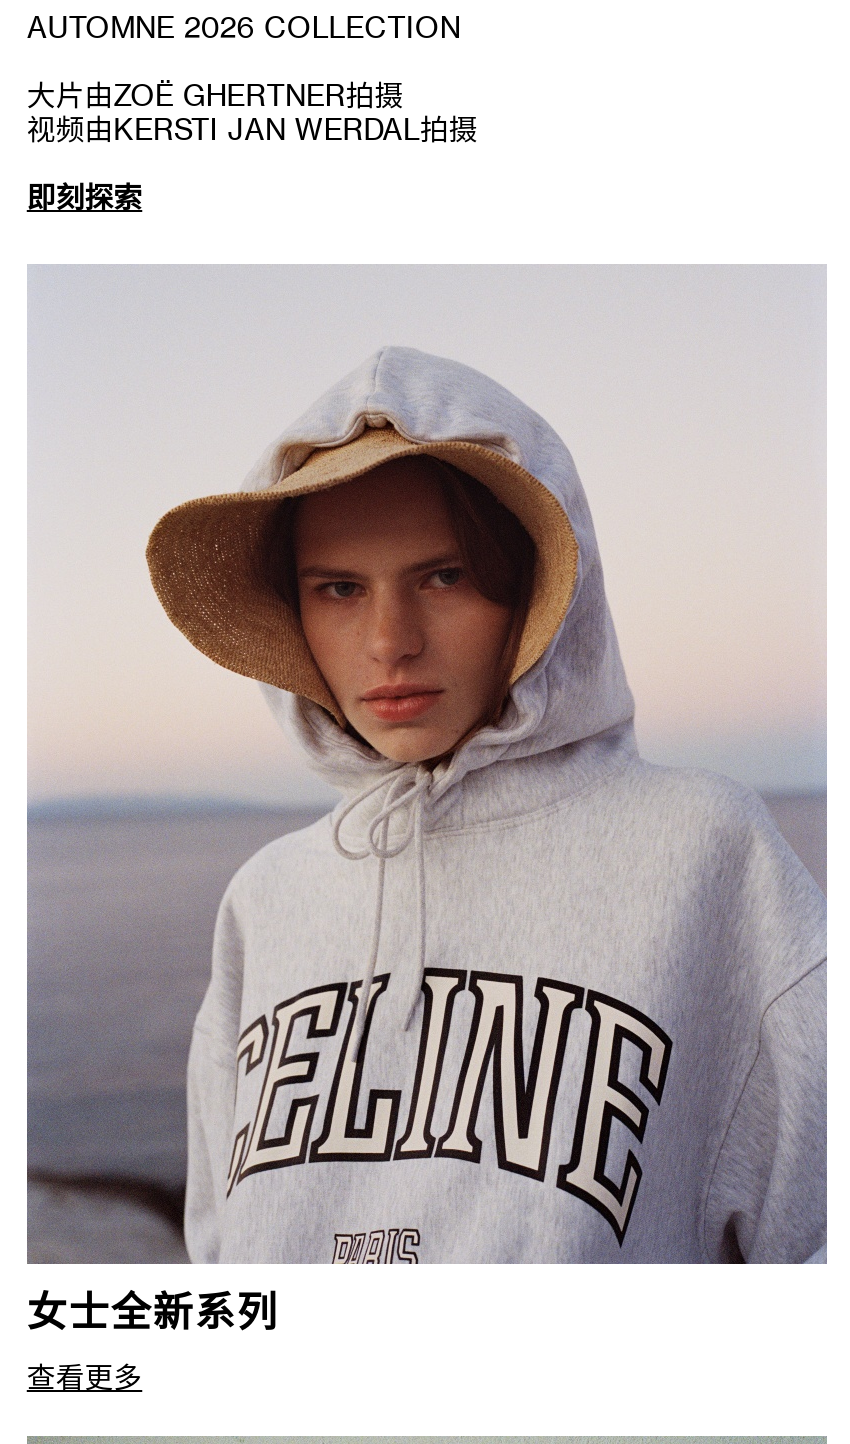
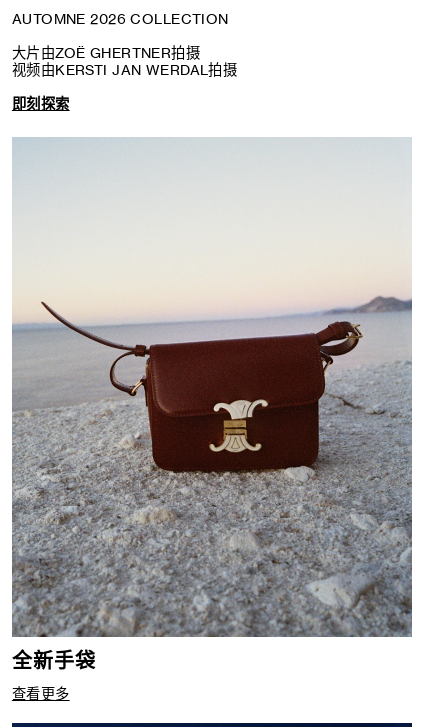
[27,346,827,1336] [image] | 女士全新系列 -> [12,179,412,673] [image] | 全新手袋

